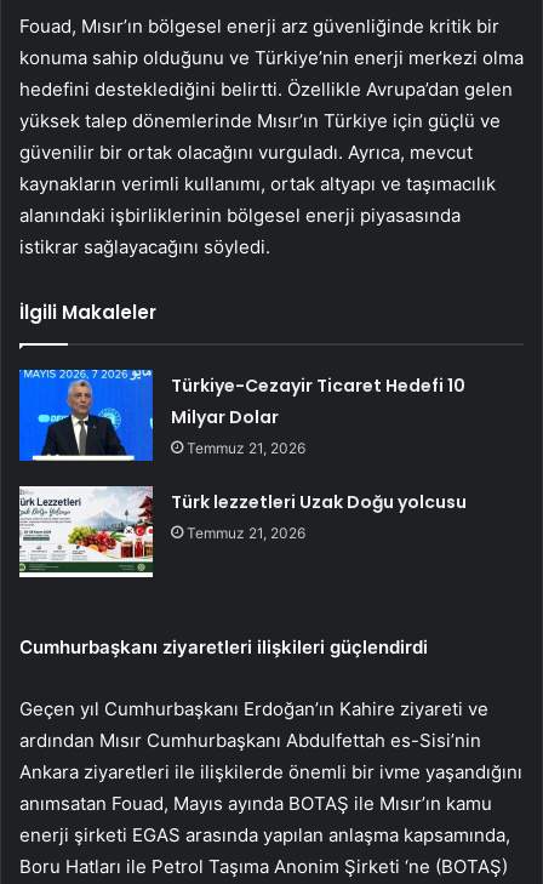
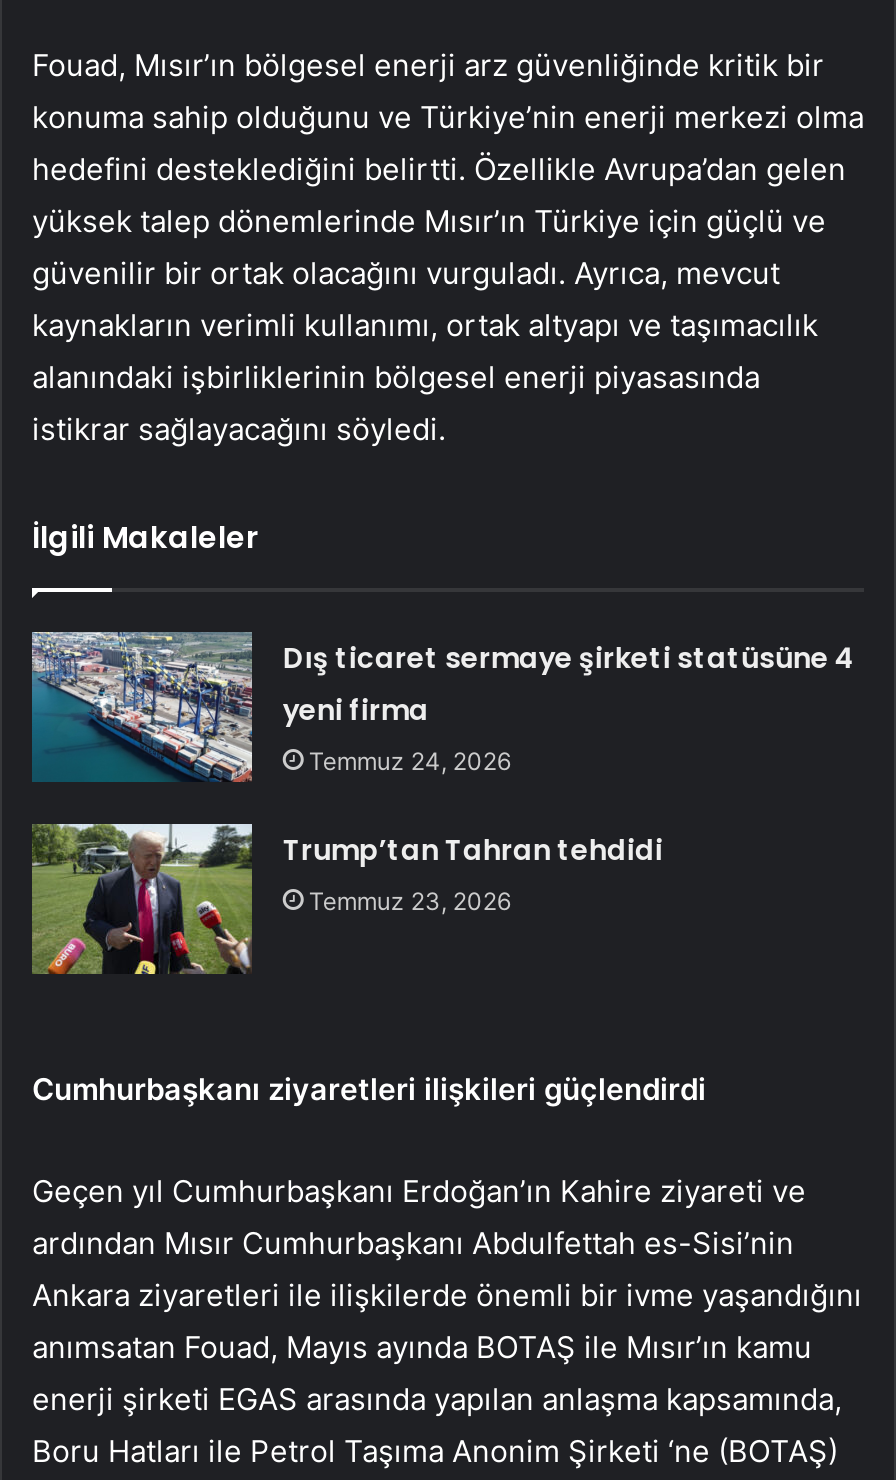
[18,369,466,462] [image] | Türkiye-Cezayir Ticaret Hedefi 10 | Milyar Dolar | Temmuz 21, 2026 -> [30,630,855,784] [image] | Dış ticaret sermaye şirketi statüsüne 4 | yeni firma | Temmuz 24, 2026
[18,485,467,578] [image] | Türk lezzetleri Uzak Doğu yolcusu | Temmuz 21, 2026 -> [30,822,663,976] [image] | Trump’tan Tahran tehdidi | Temmuz 23, 2026

